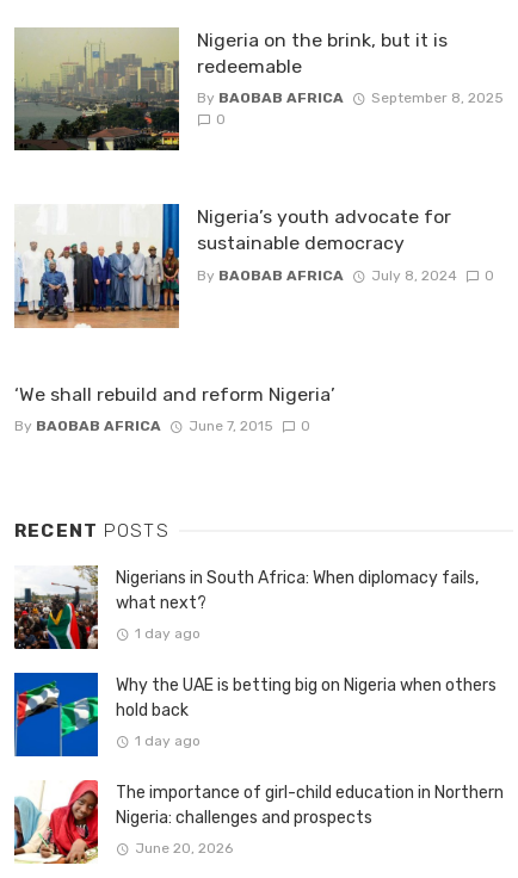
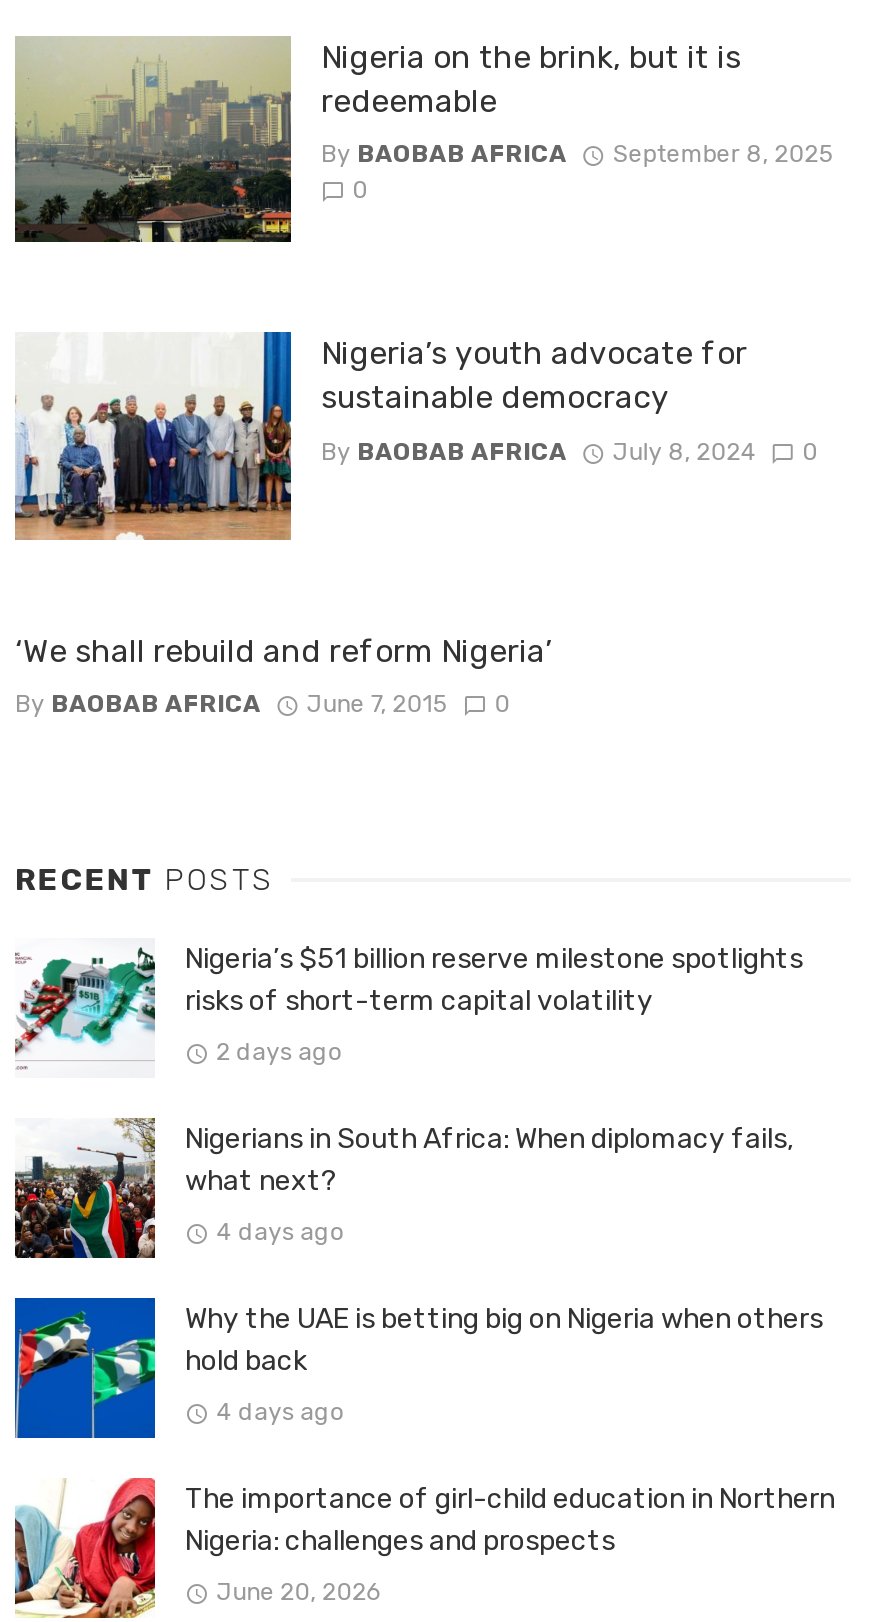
none -> [13,942,803,1070] [image] | Nigeria’s $51 billion reserve milestone spotlights | risks of short-term capital volatility | 2 days ago
[134,625,200,642] 1 day ago -> [216,1218,344,1246] 4 days ago
[134,732,200,749] 1 day ago -> [216,1398,344,1426] 4 days ago

